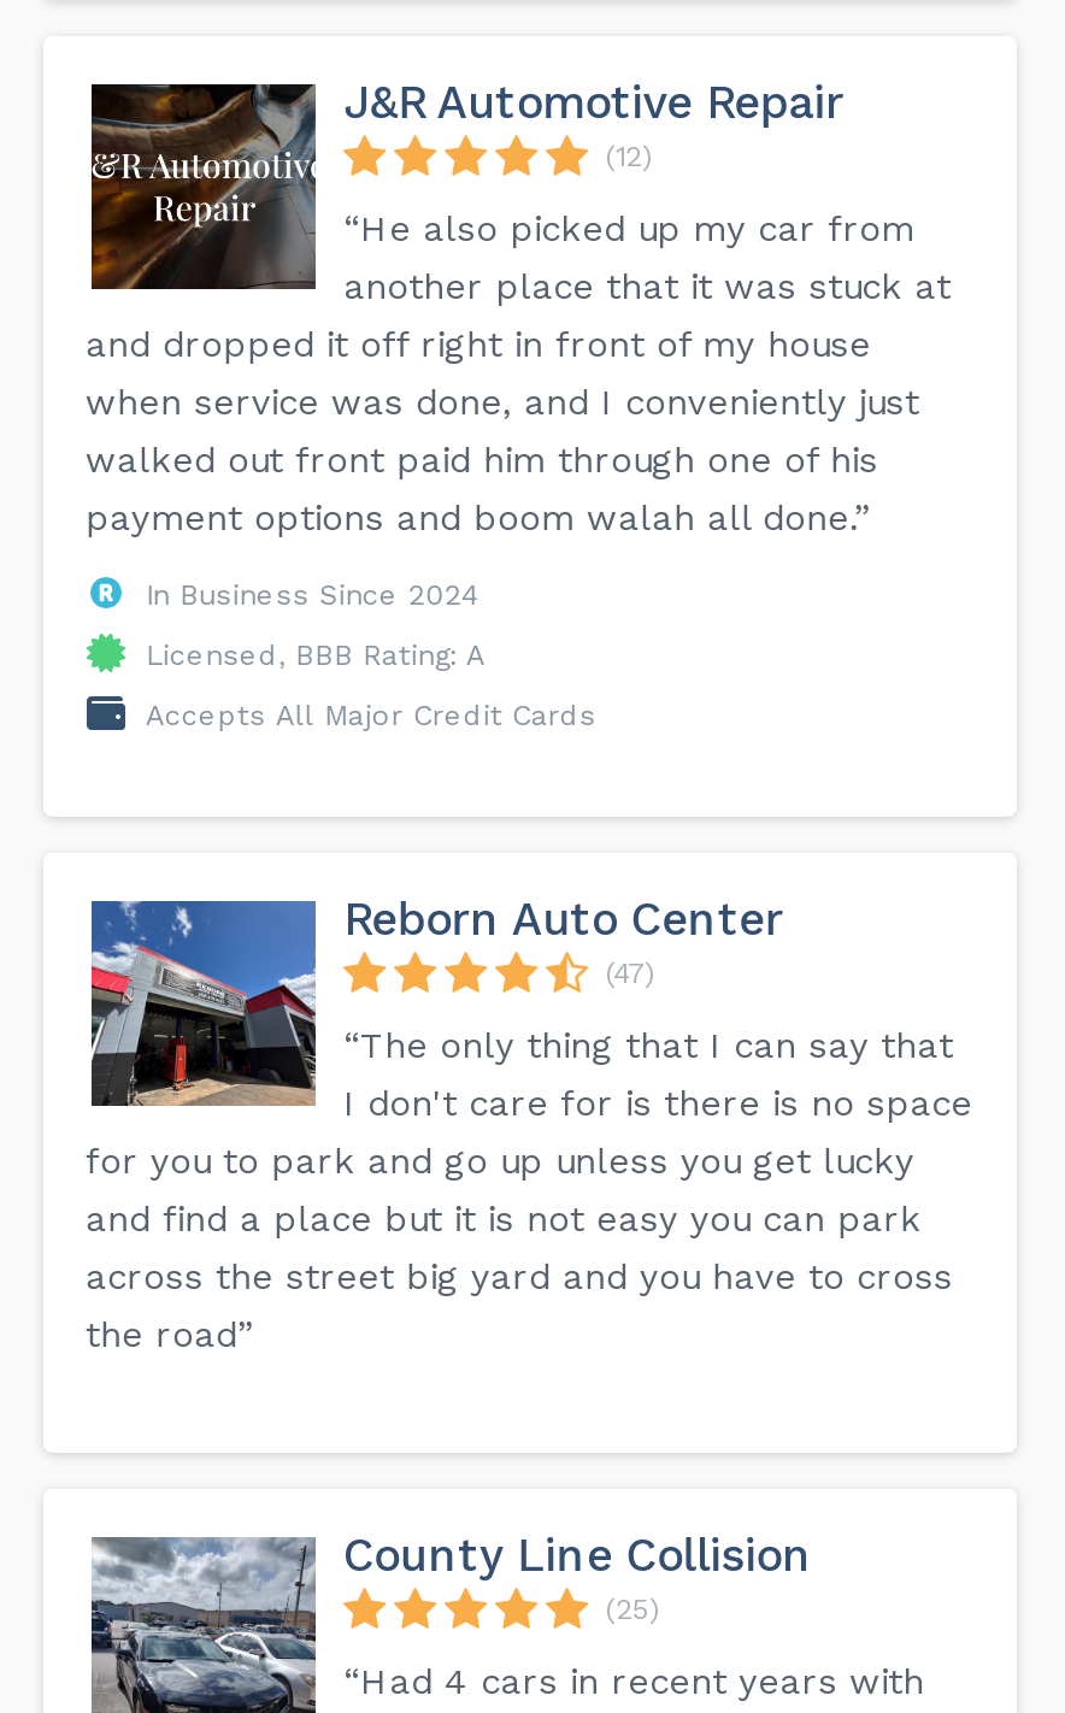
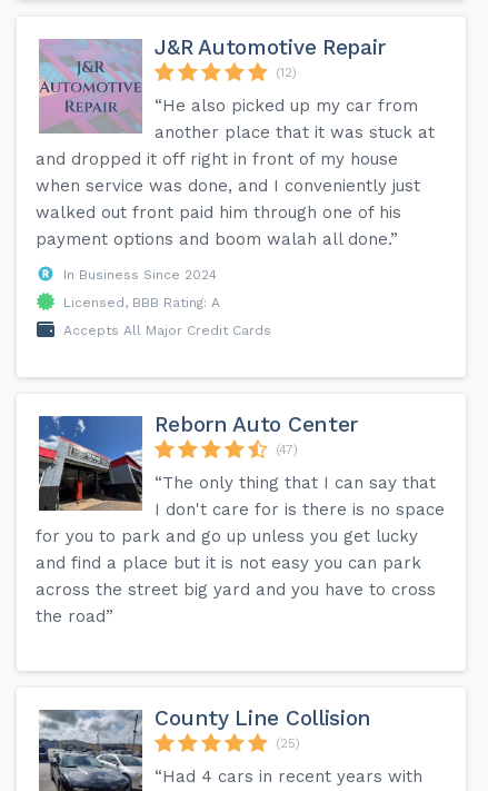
[89,82,316,292] [image] -> [39,39,142,134] [image]

